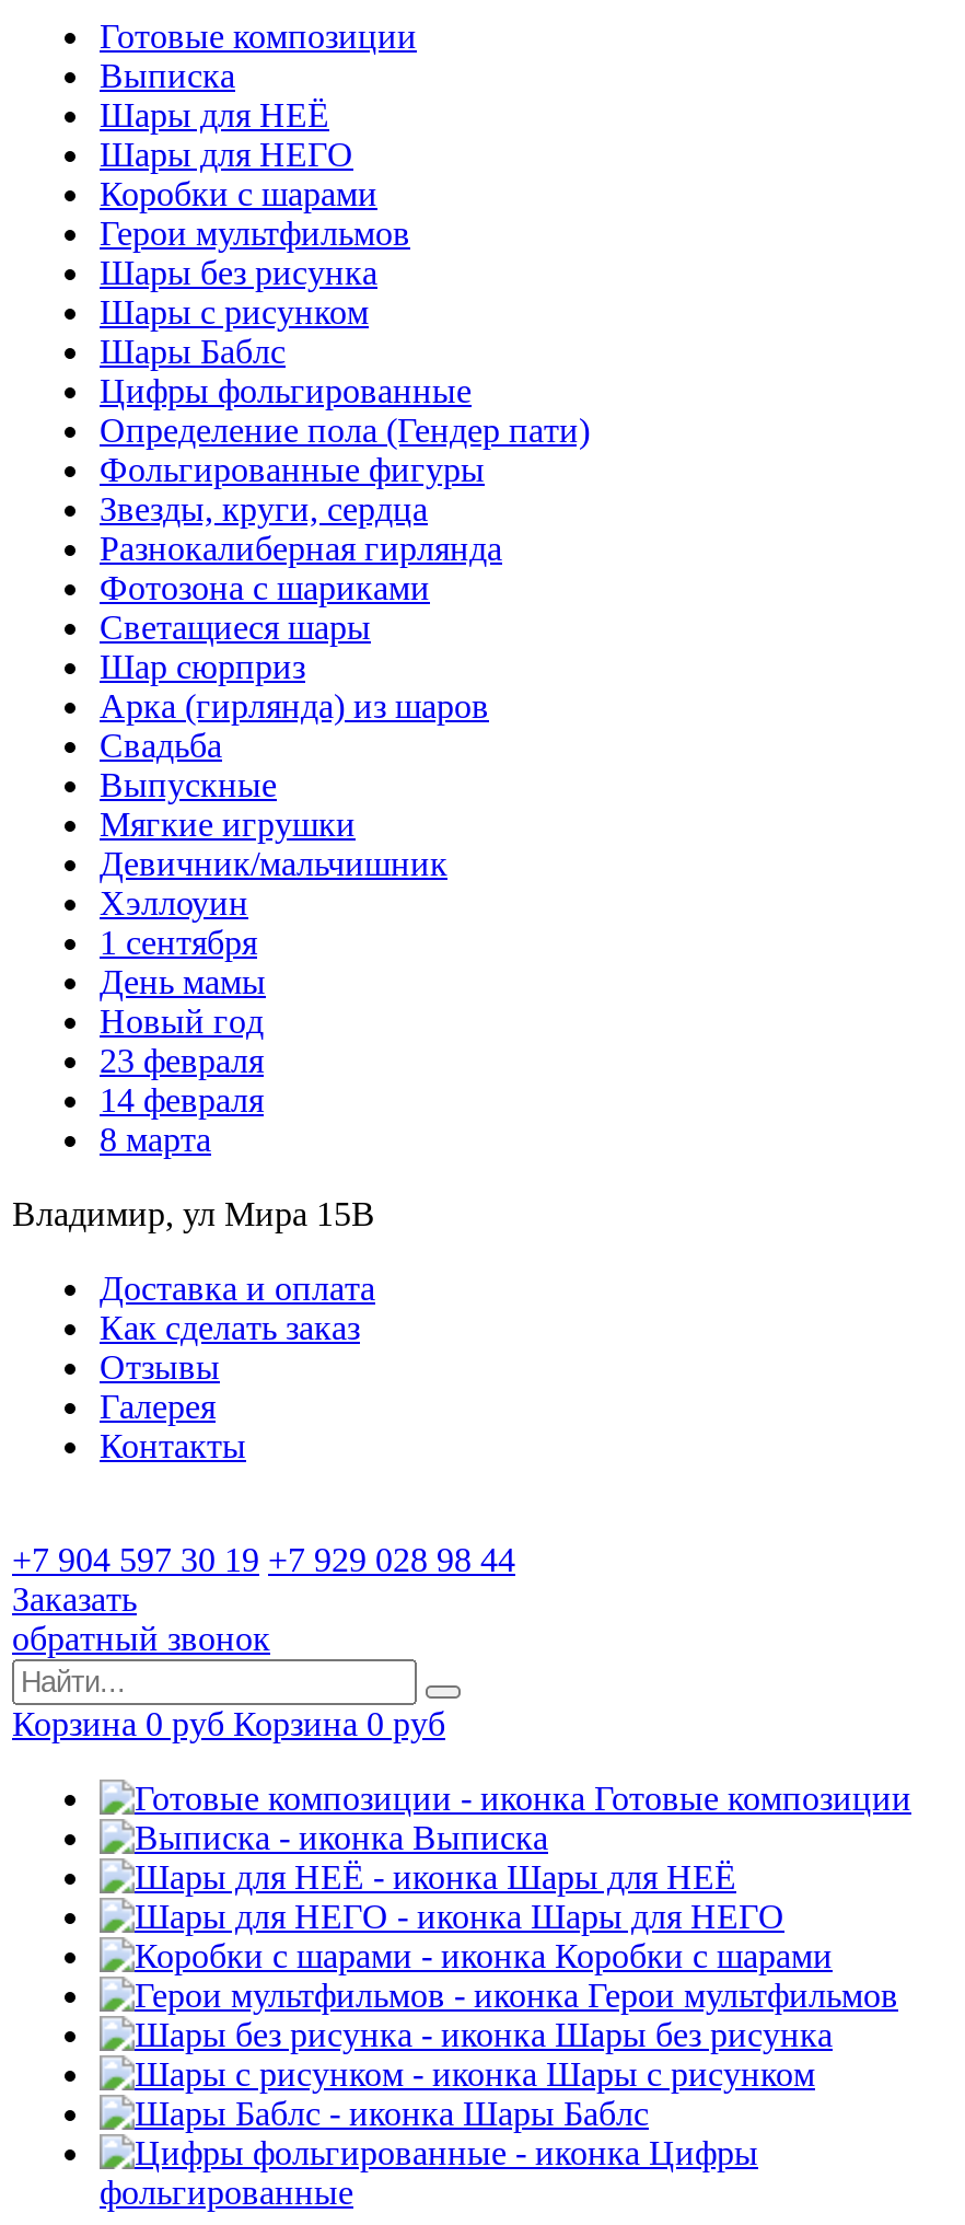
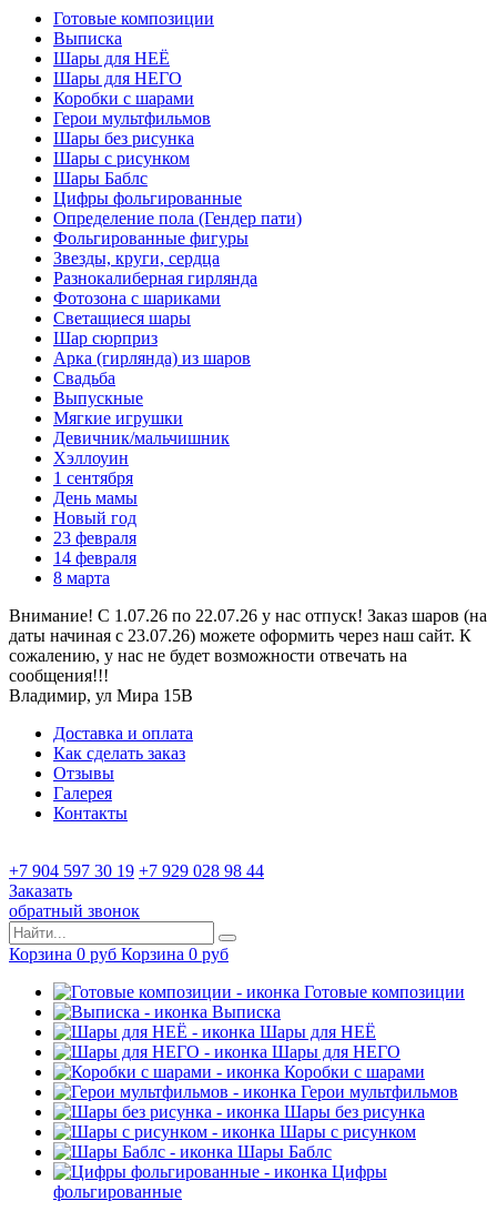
none -> [9,606,487,685] Внимание! С 1.07.26 по 22.07.26 у нас отпуск! Заказ шаров (на | даты начиная с 23.07.26) можете оформить через наш сайт. К | сожалению, у нас не будет возможности отвечать на | сообщения!!!

